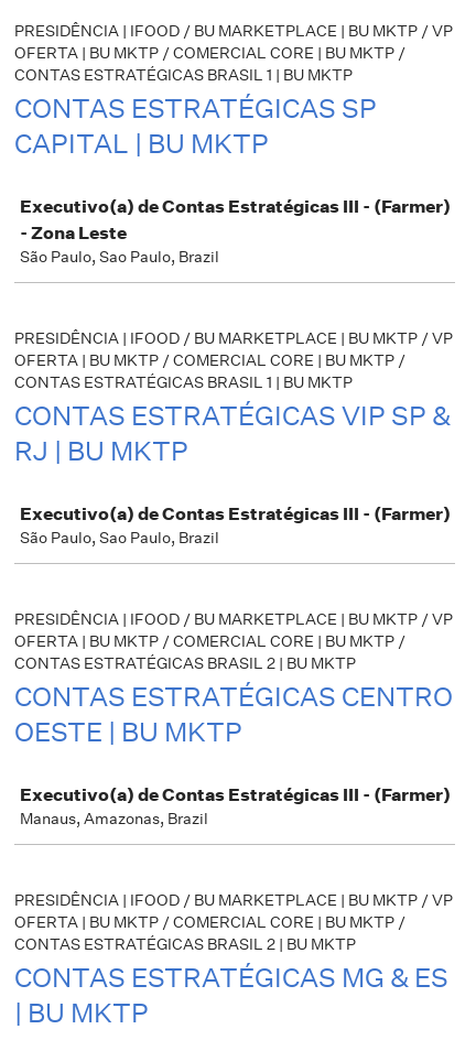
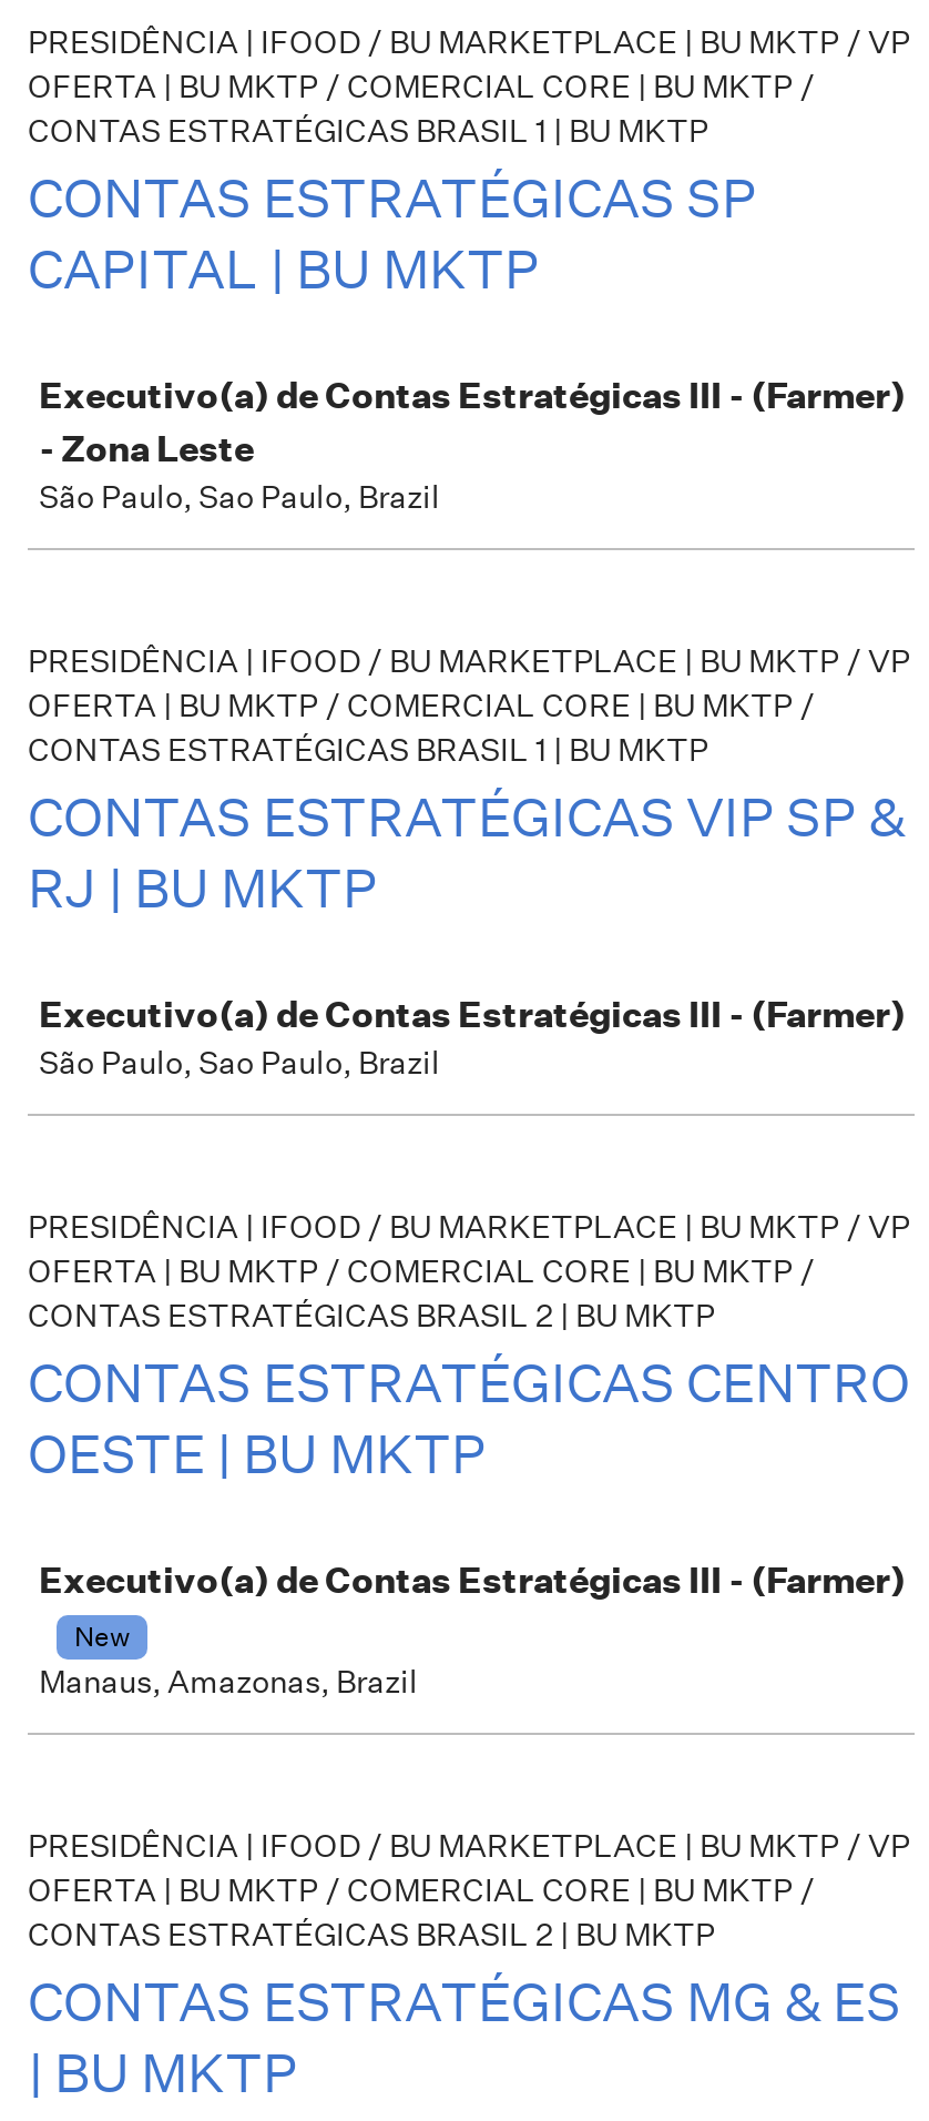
none -> [74,1617,130,1655] New

